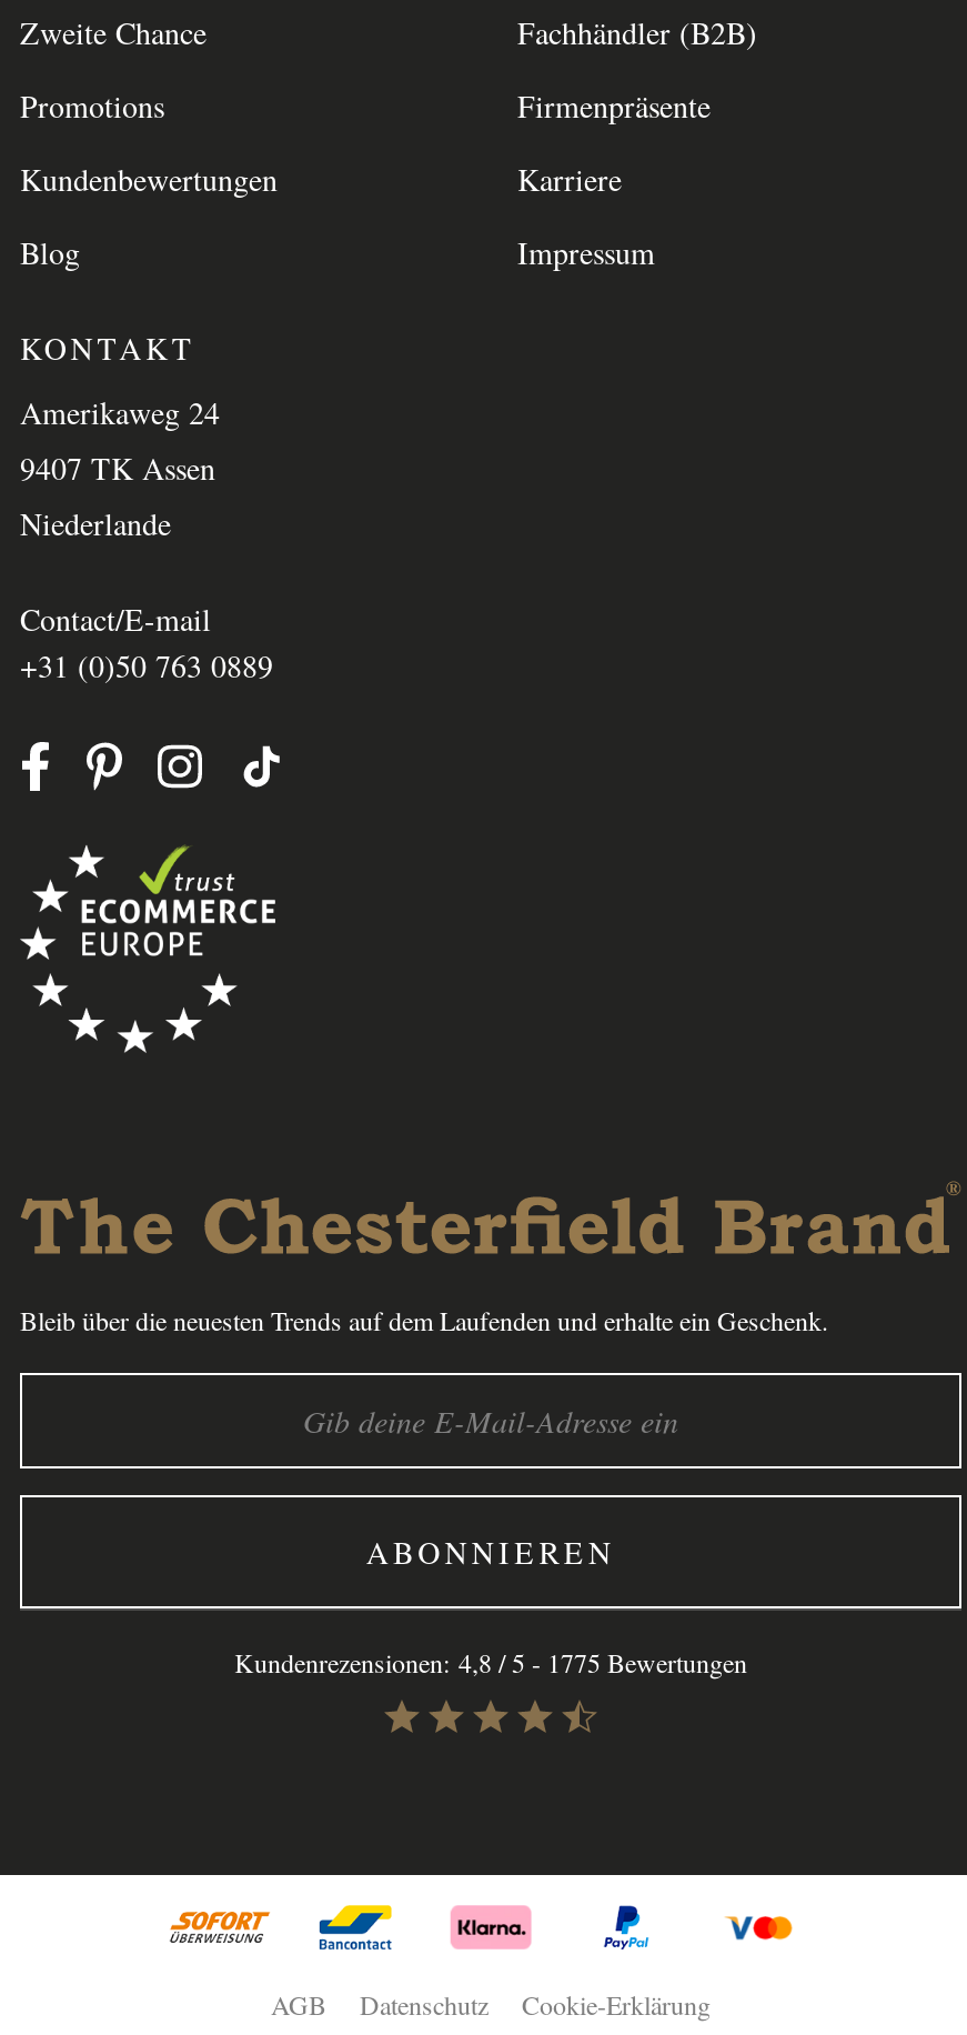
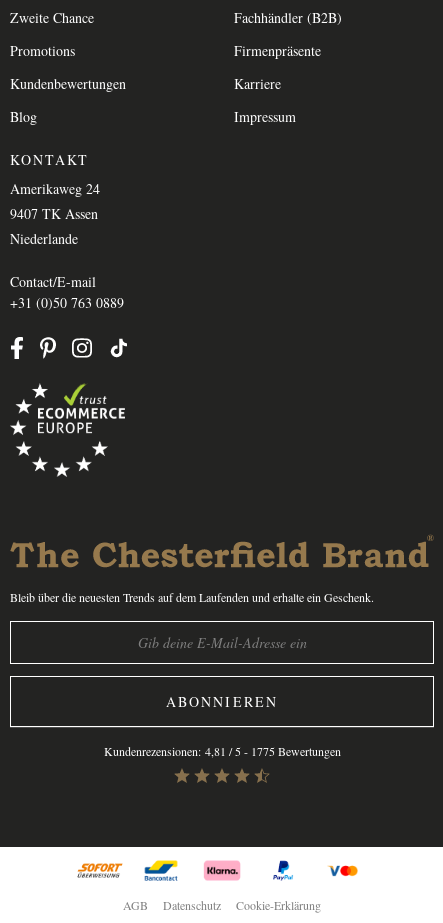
[234,1644,747,1680] Kundenrezensionen: 4,8 / 5 - 1775 Bewertungen -> [103,743,340,759] Kundenrezensionen: 4,81 / 5 - 1775 Bewertungen

